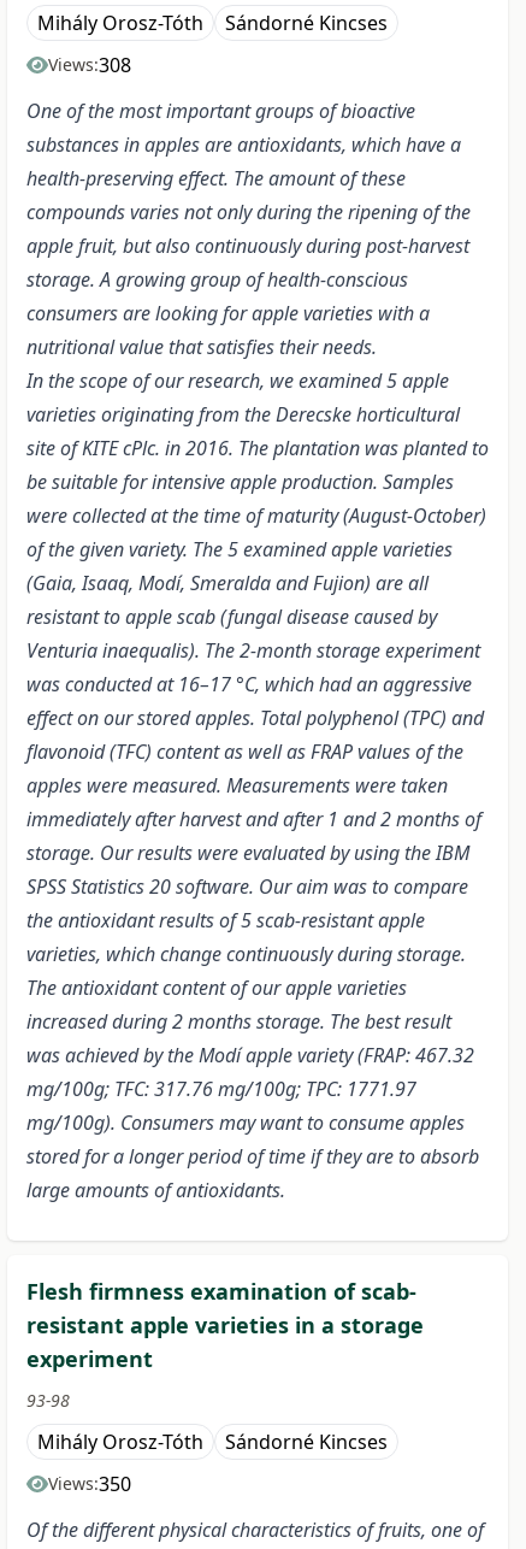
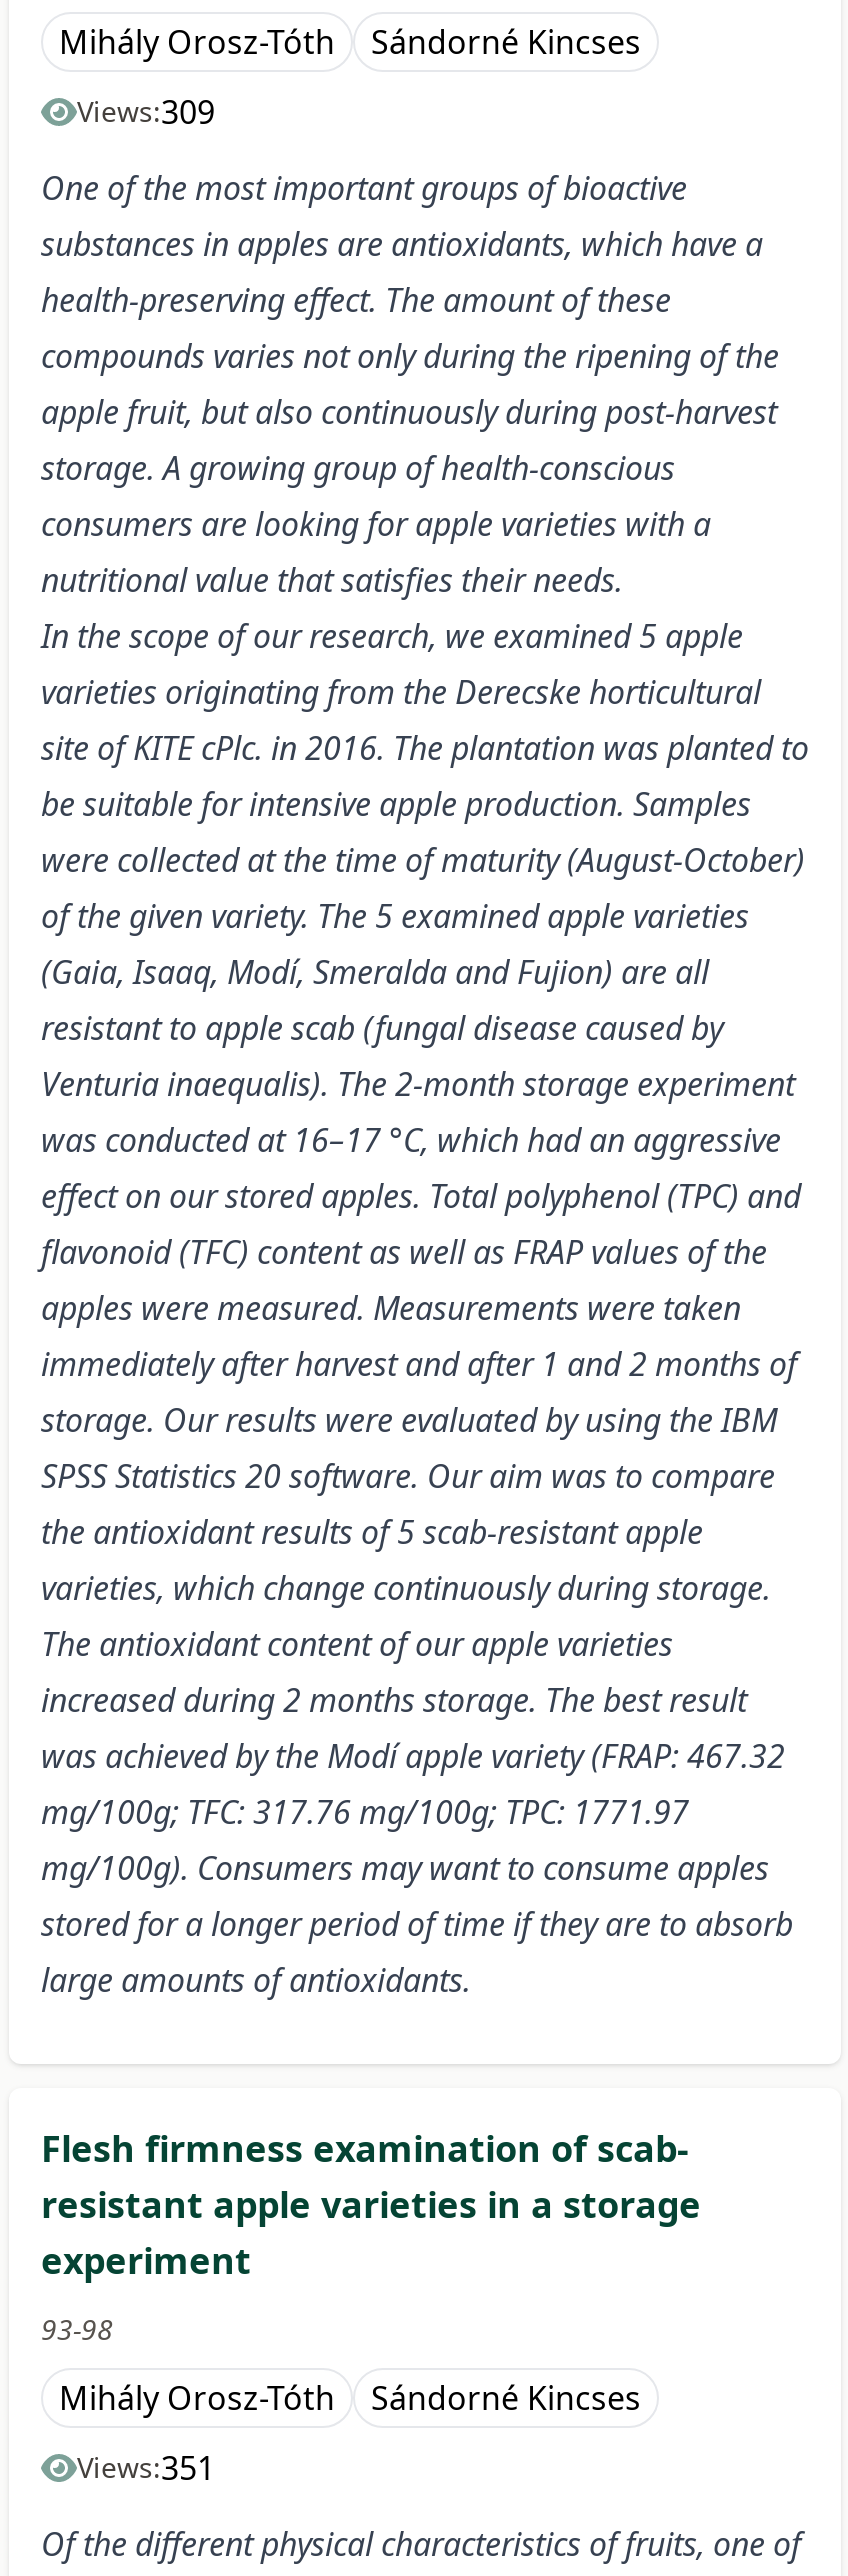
[48,52,131,79] Views:308 -> [77,90,215,134] Views:309
[48,1471,131,1497] Views:350 -> [77,2446,215,2490] Views:351

